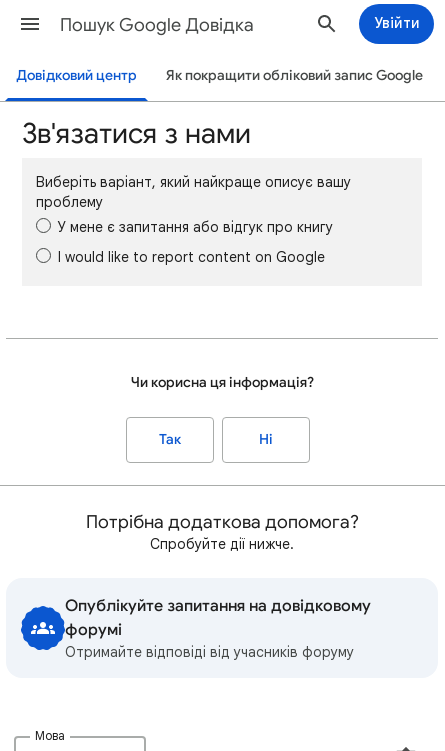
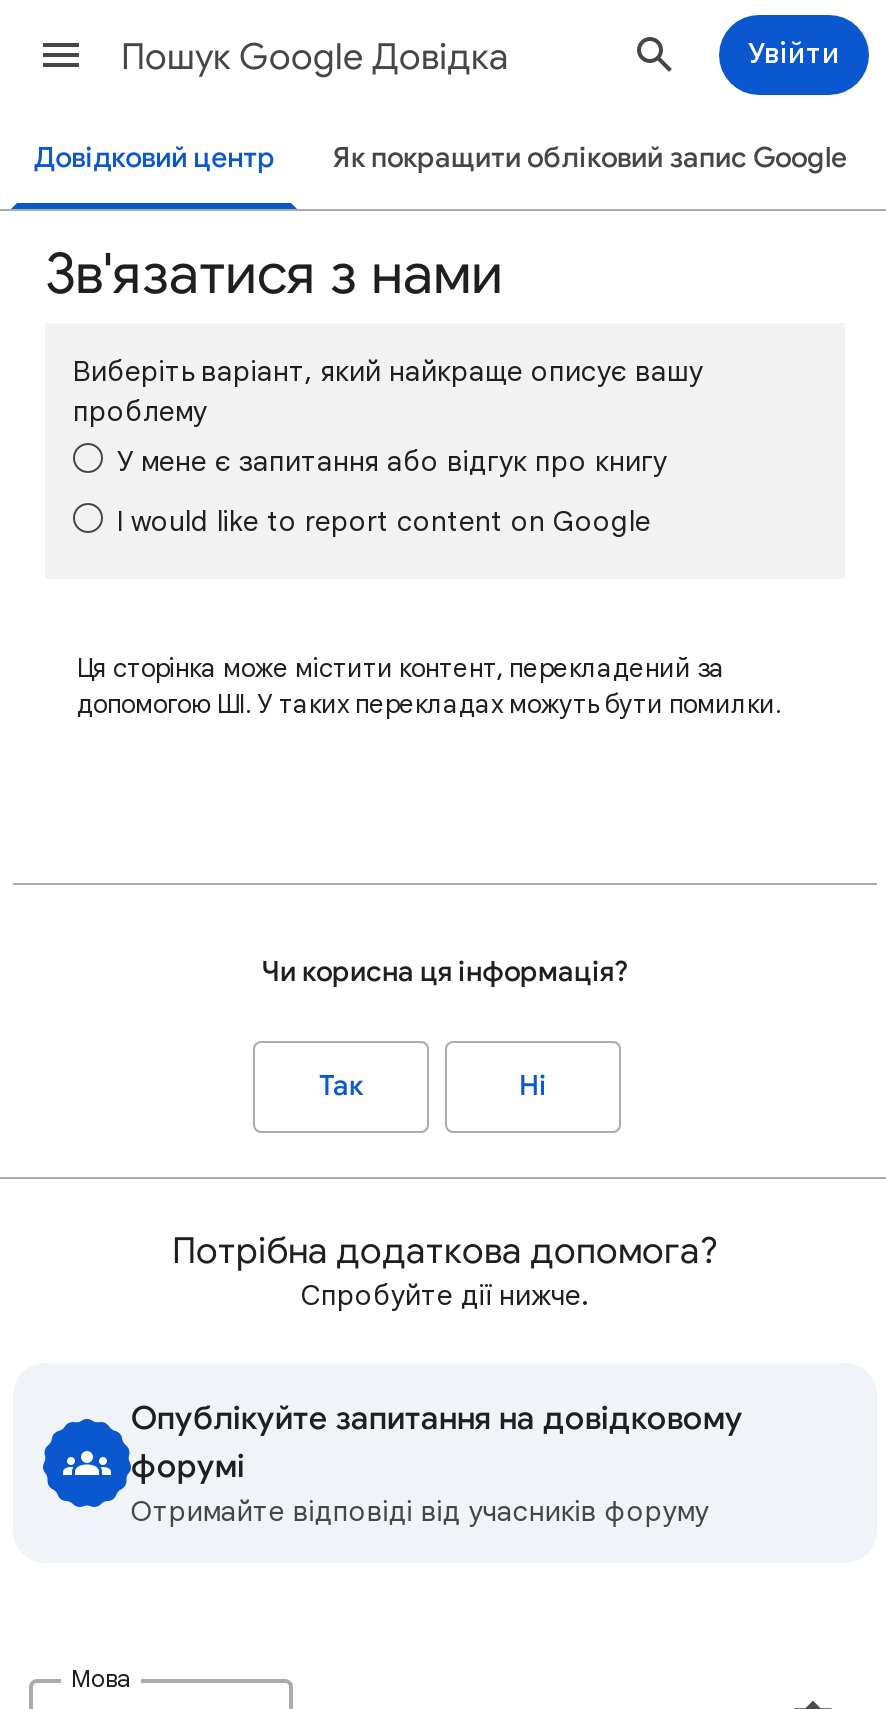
none -> [77,651,781,721] Ця сторінка може містити контент, перекладений за | допомогою ШІ. У таких перекладах можуть бути помилки.

